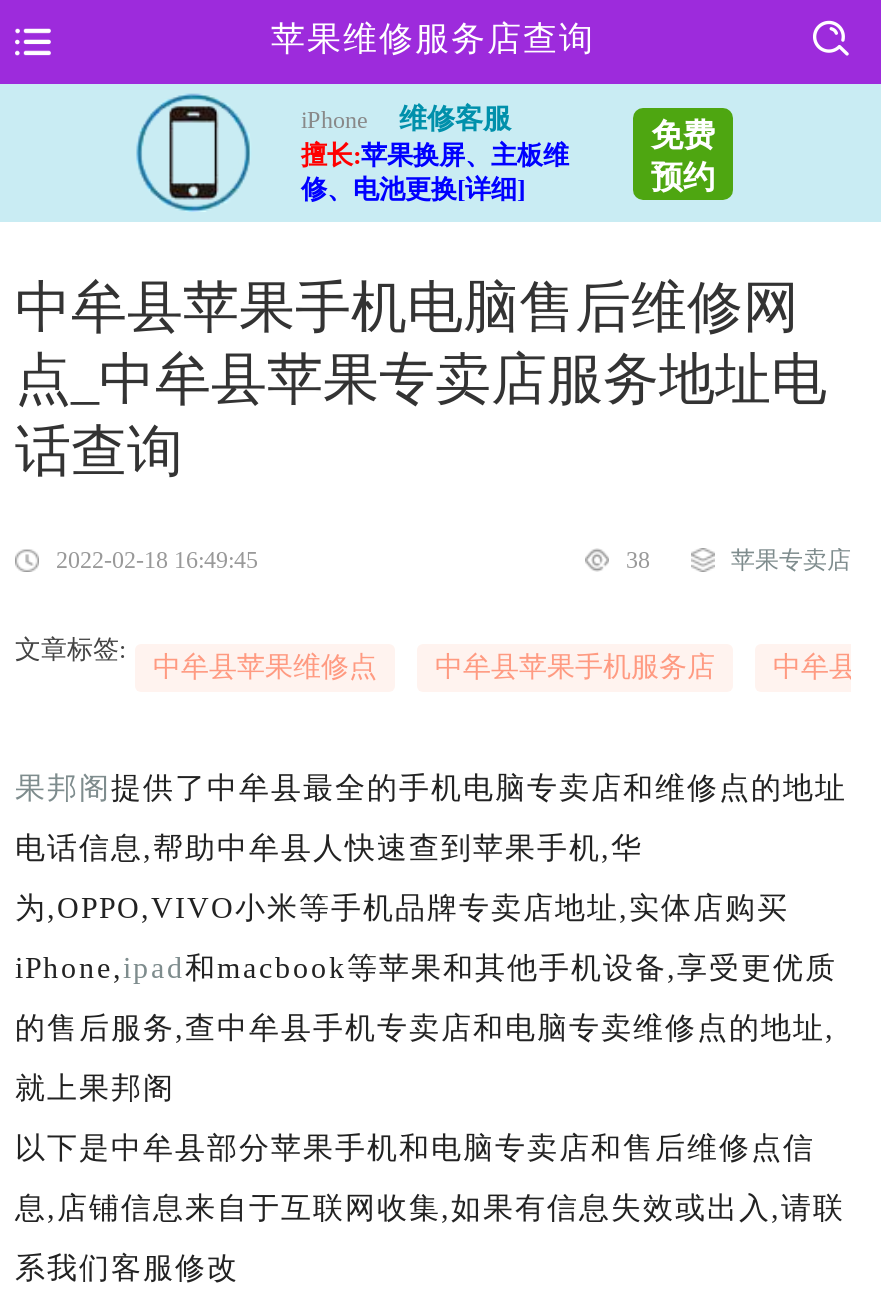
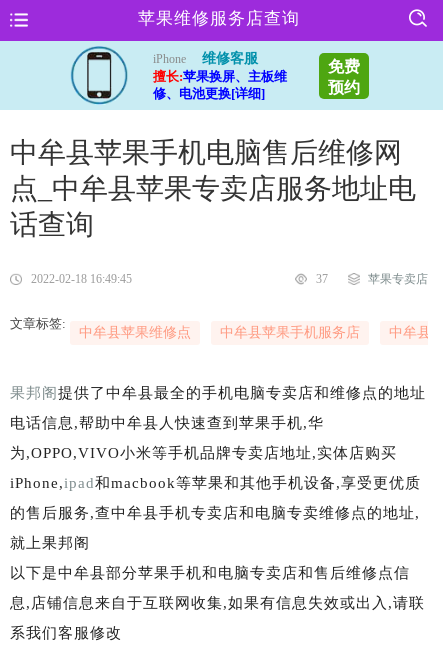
[626,546,650,574] 38 -> [315,272,327,286] 37

